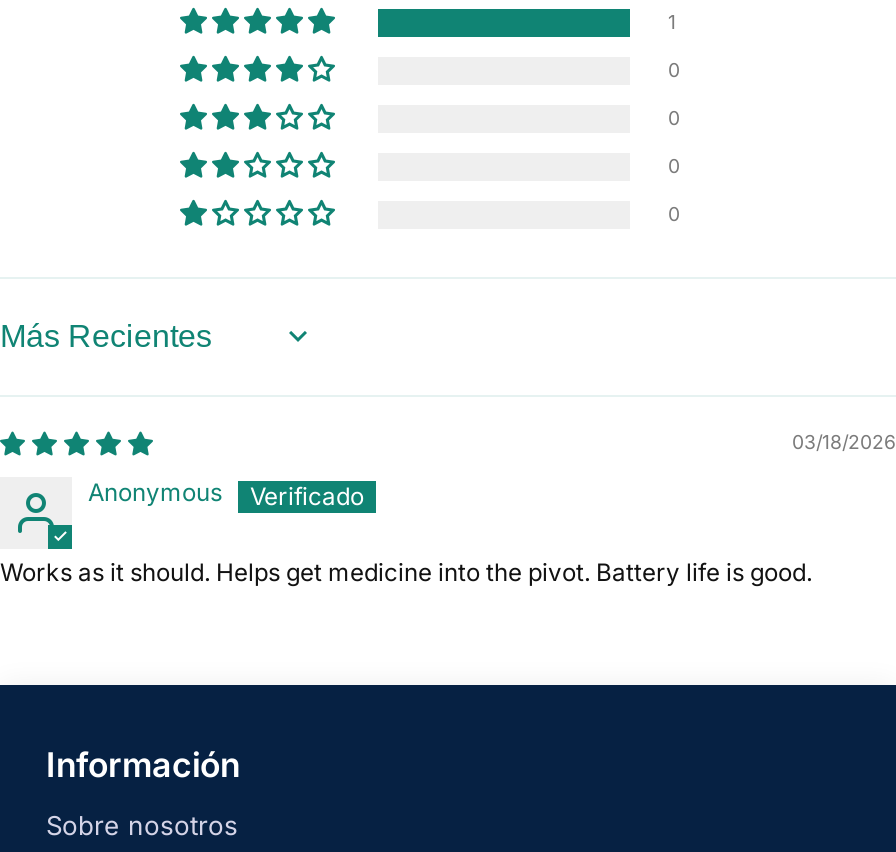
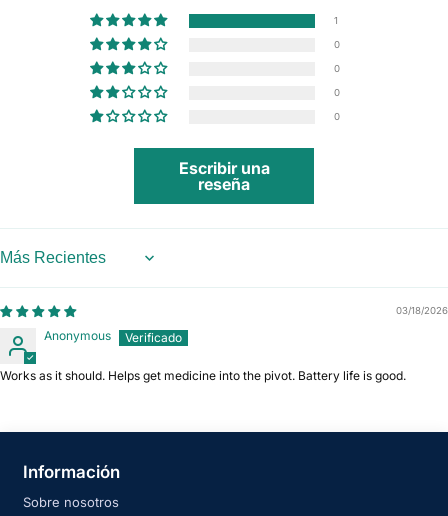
none -> [178,158,269,194] Escribir una | reseña

